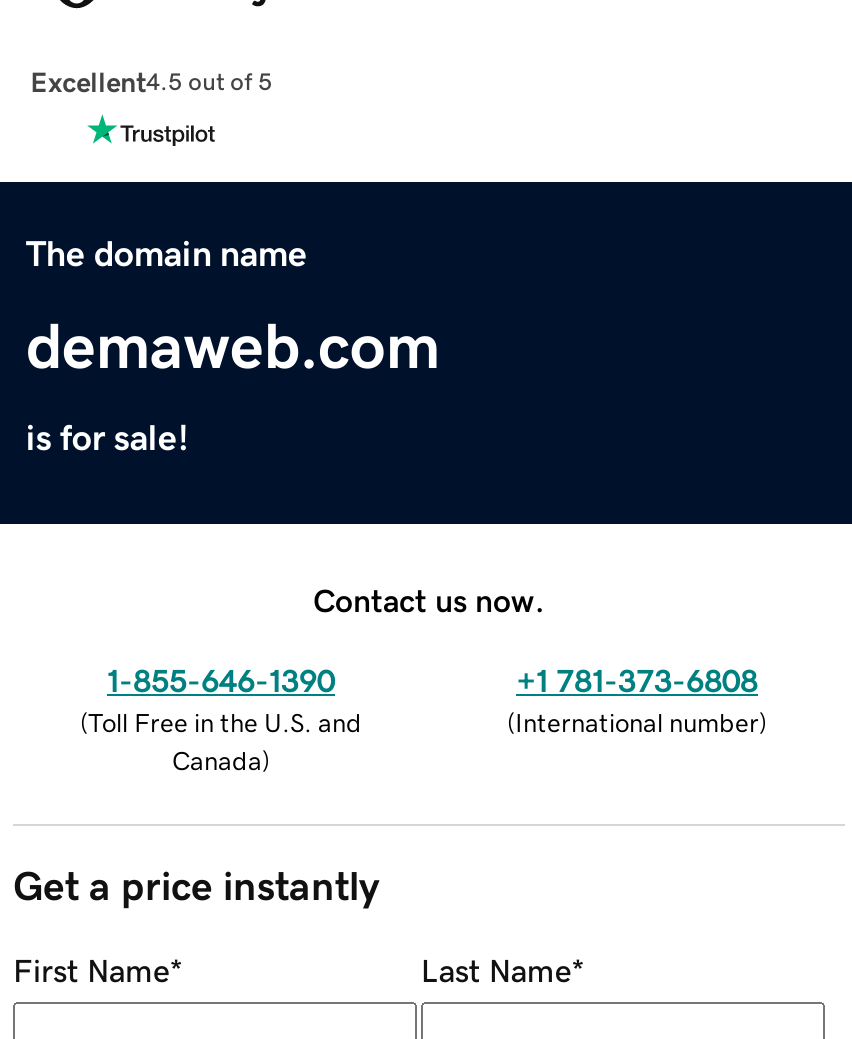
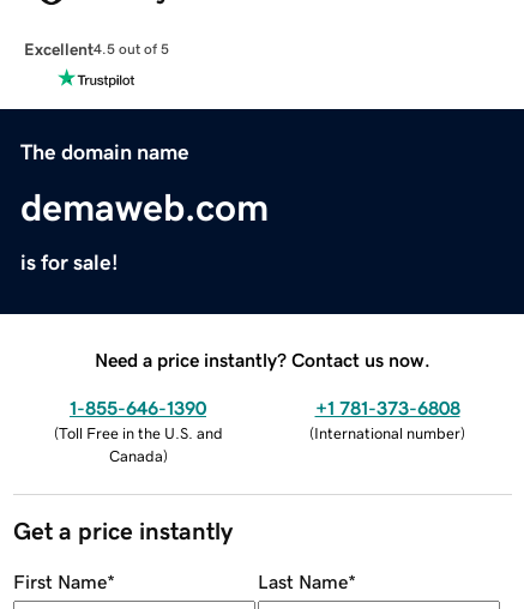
[313,583,545,615] Contact us now. -> [95,350,430,369] Need a price instantly? Contact us now.

